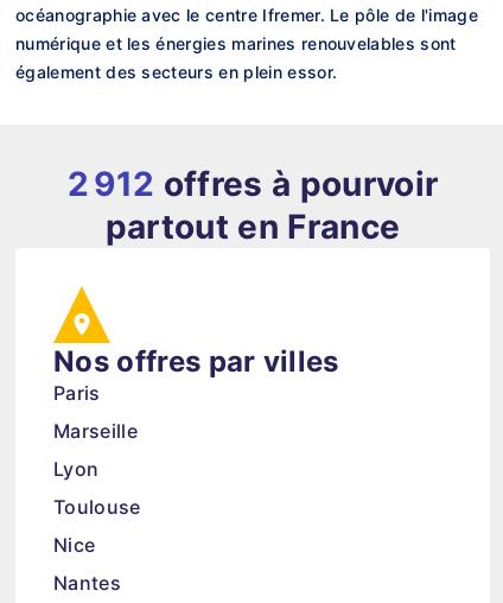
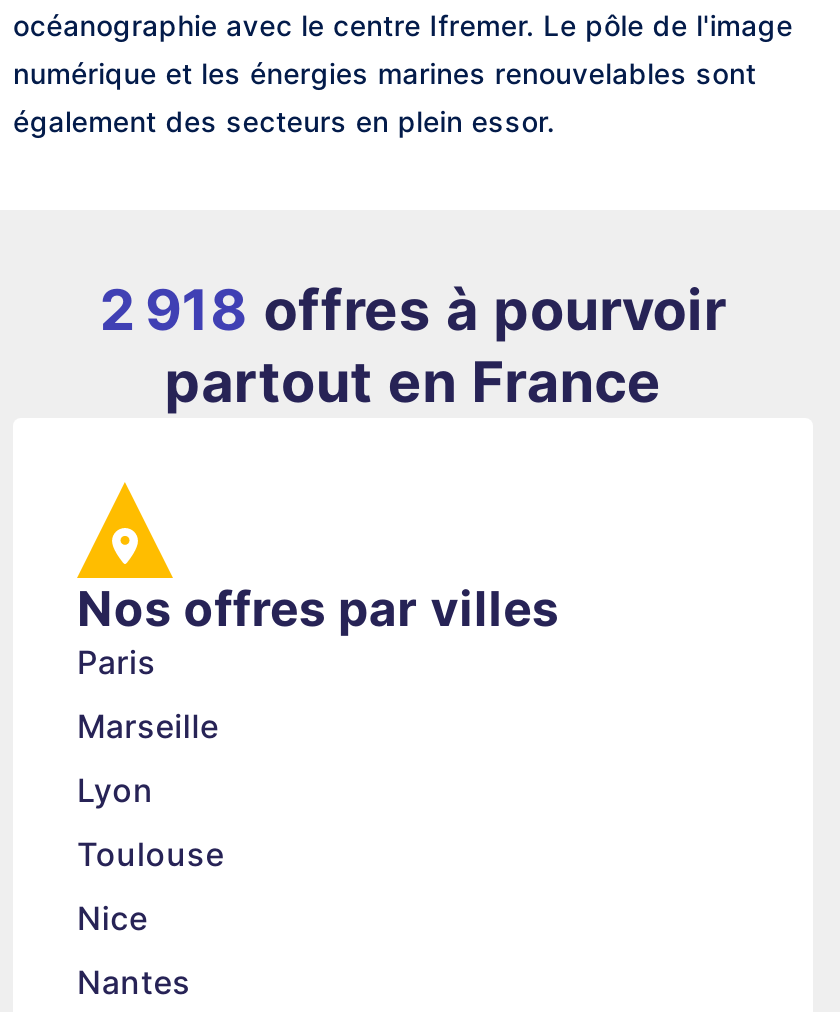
[67,164,438,204] 2 912 offres à pourvoir -> [100,276,726,344] 2 918 offres à pourvoir

